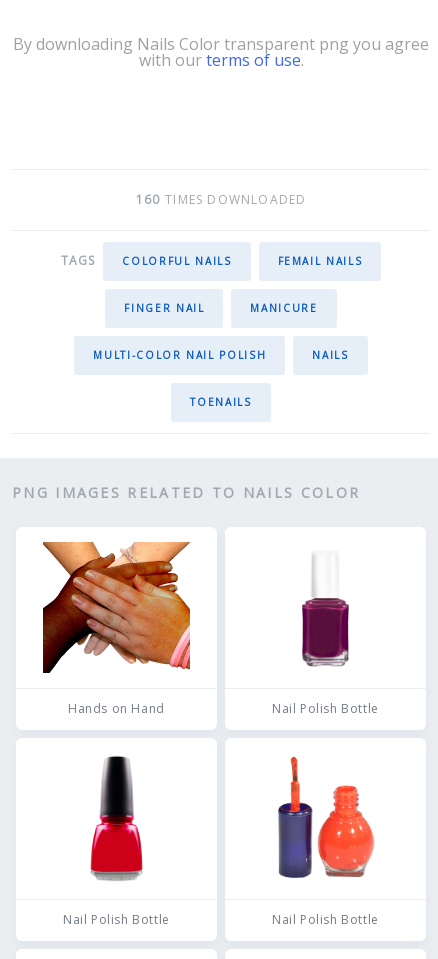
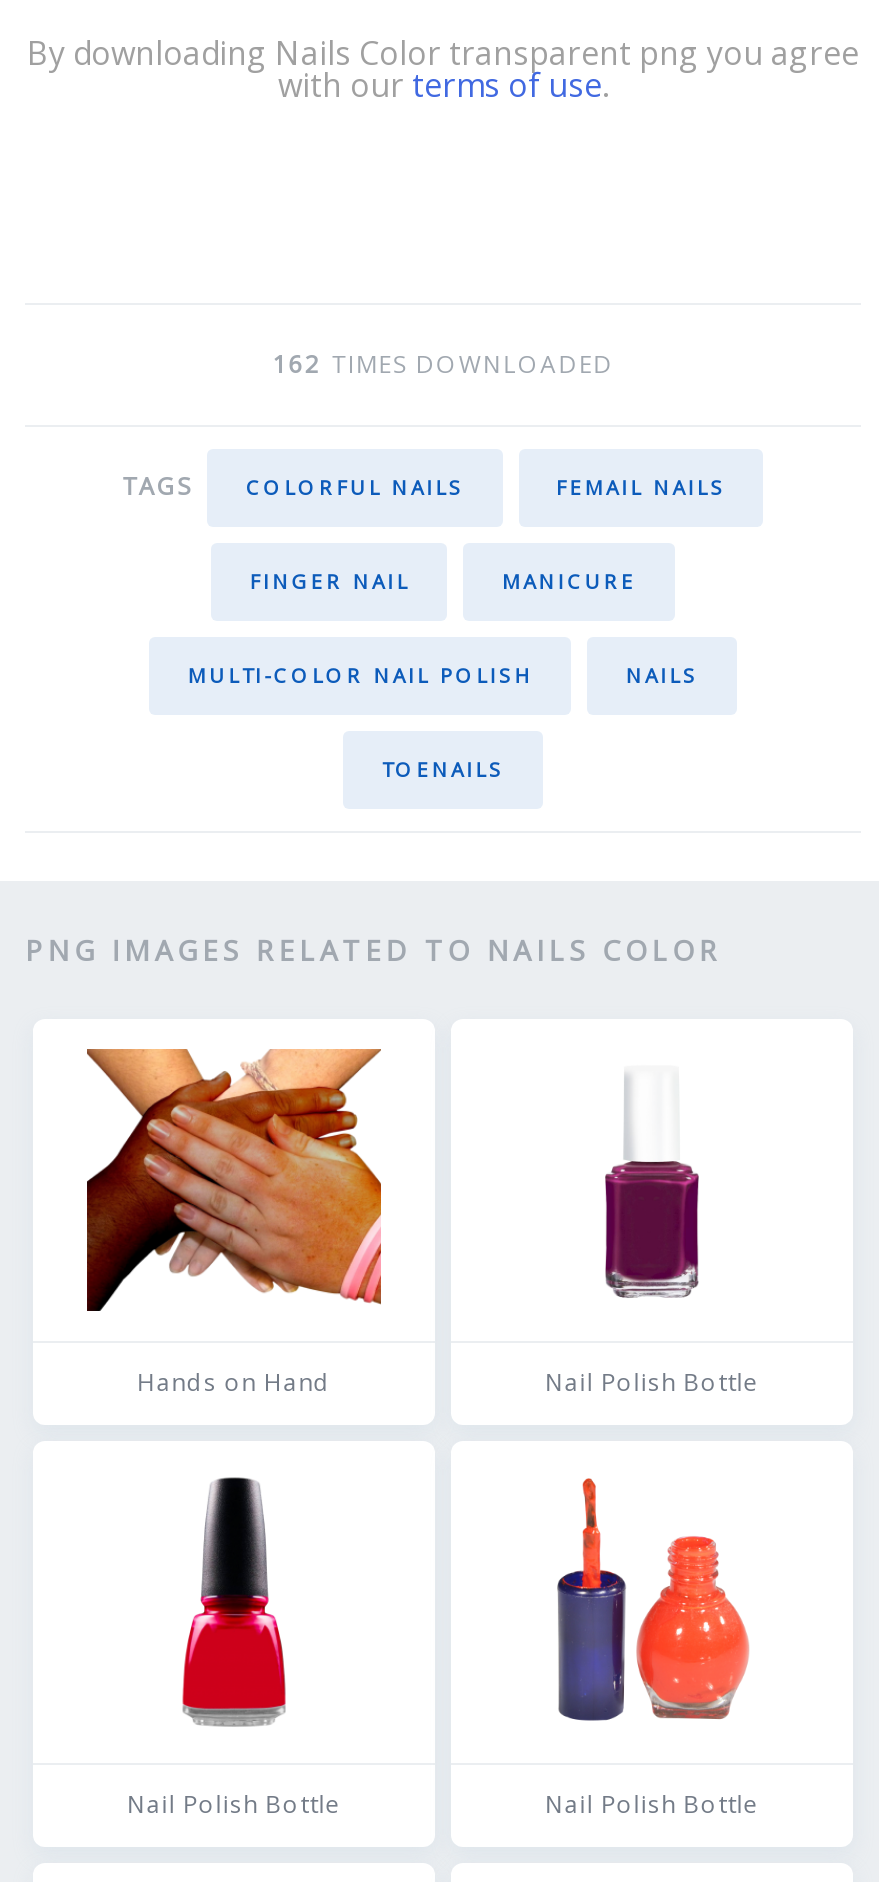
[135,191,306,208] 160 TIMES DOWNLOADED -> [272,347,614,381] 162 TIMES DOWNLOADED

